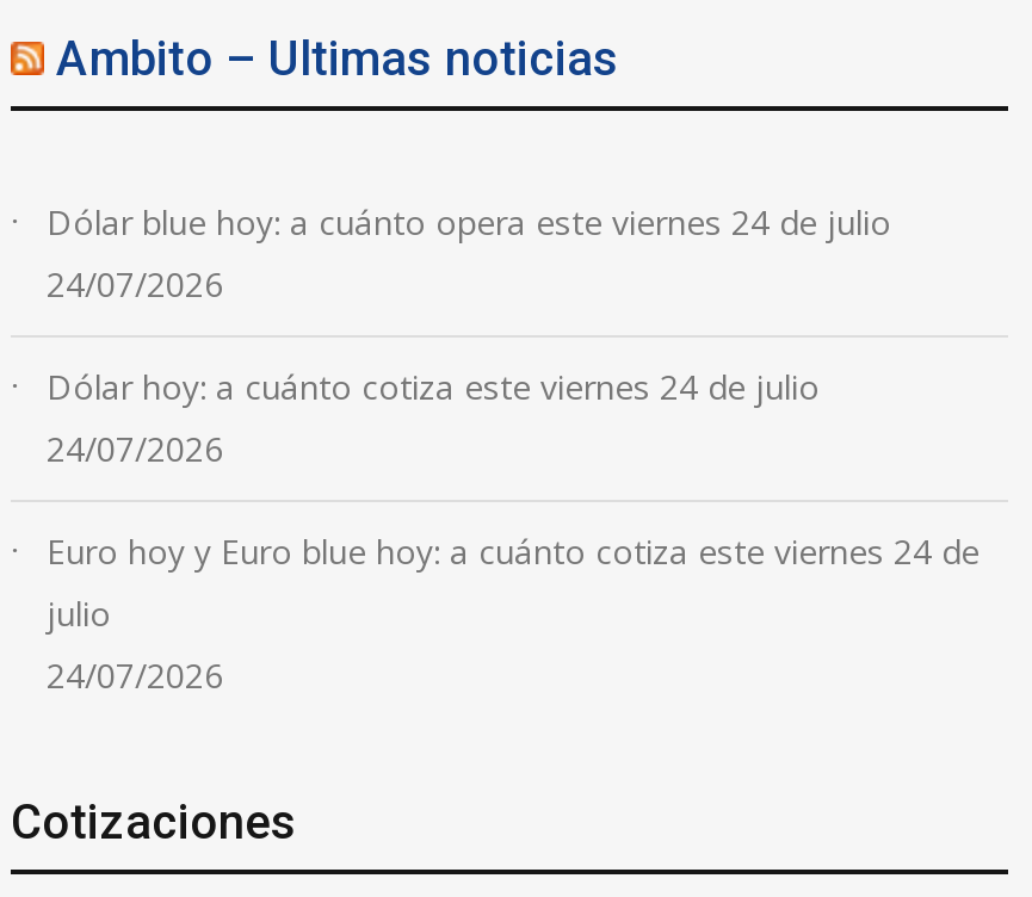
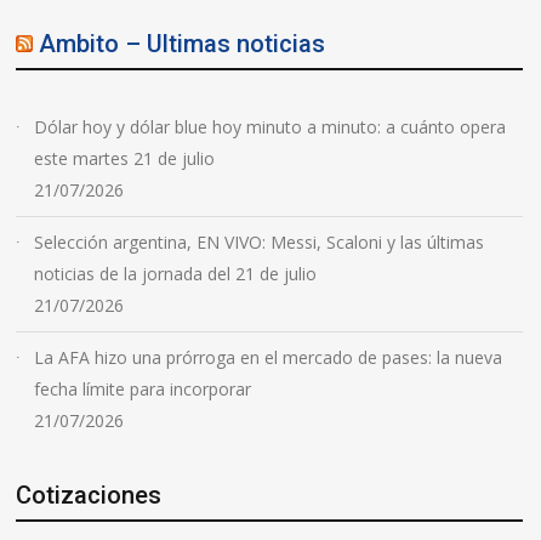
[47,199,891,307] Dólar blue hoy: a cuánto opera este viernes 24 de julio | 24/07/2026 -> [34,115,506,201] Dólar hoy y dólar blue hoy minuto a minuto: a cuánto opera | este martes 21 de julio | 21/07/2026
[47,364,820,471] Dólar hoy: a cuánto cotiza este viernes 24 de julio | 24/07/2026 -> [34,231,484,317] Selección argentina, EN VIVO: Messi, Scaloni y las últimas | noticias de la jornada del 21 de julio | 21/07/2026
[47,528,980,698] Euro hoy y Euro blue hoy: a cuánto cotiza este viernes 24 de | julio | 24/07/2026 -> [34,346,502,432] La AFA hizo una prórroga en el mercado de pases: la nueva | fecha límite para incorporar | 21/07/2026

